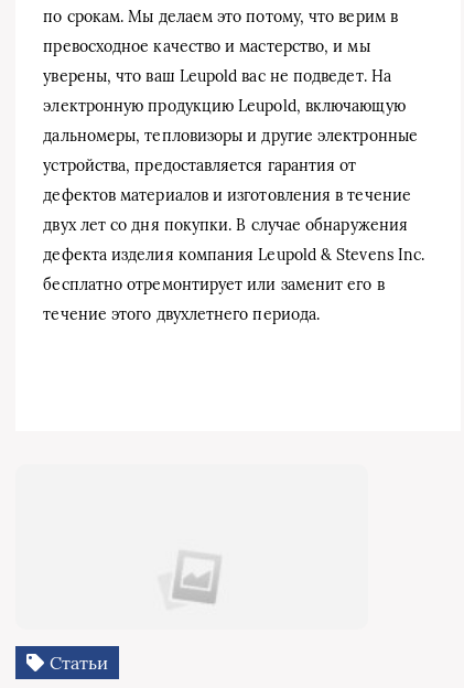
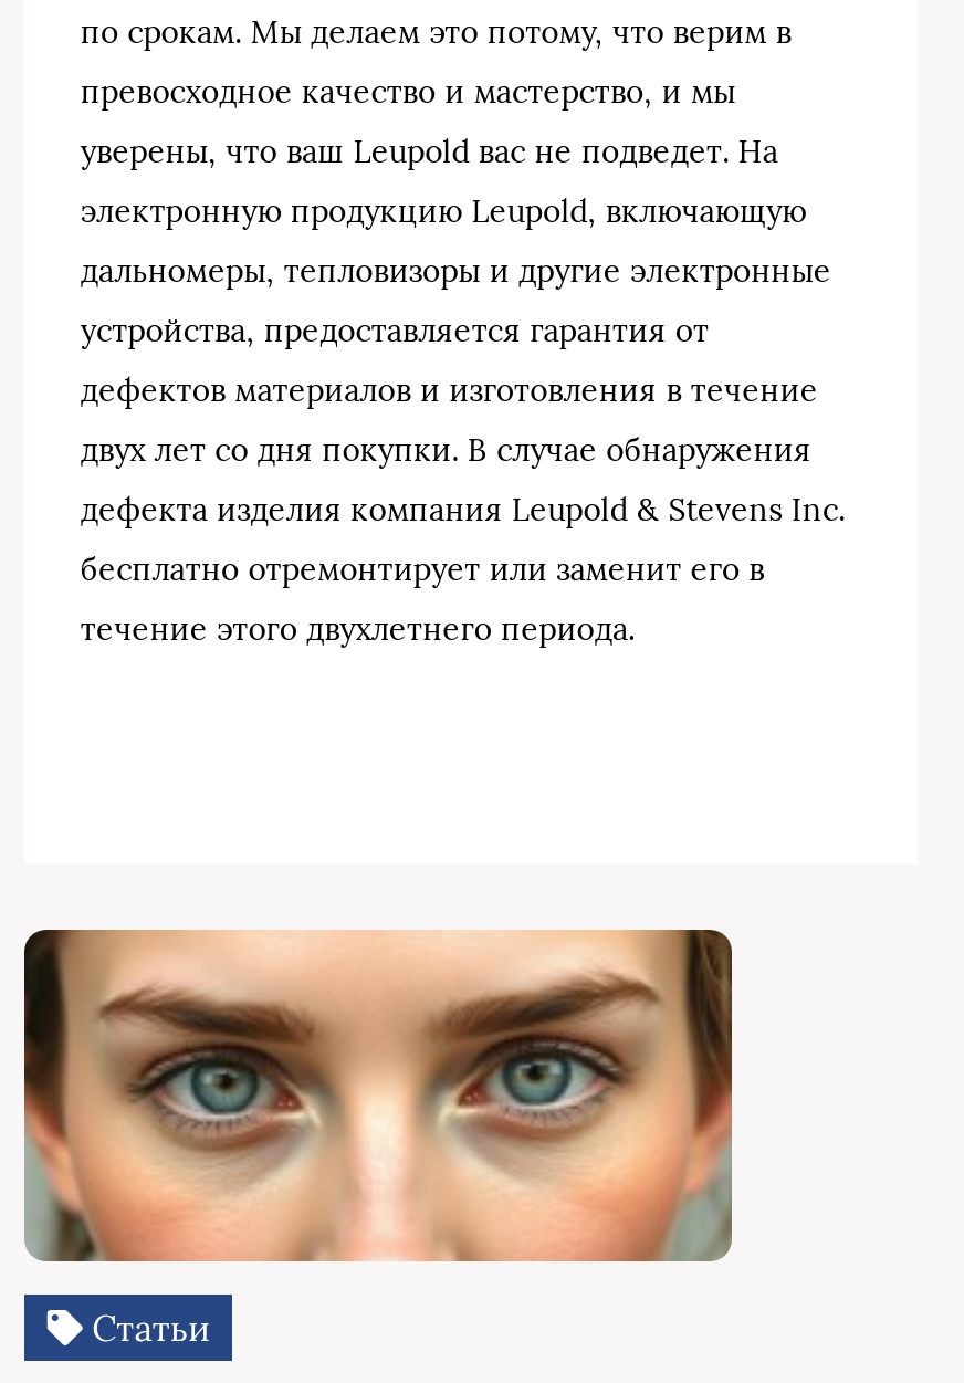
none -> [22,928,734,1264] [image]

